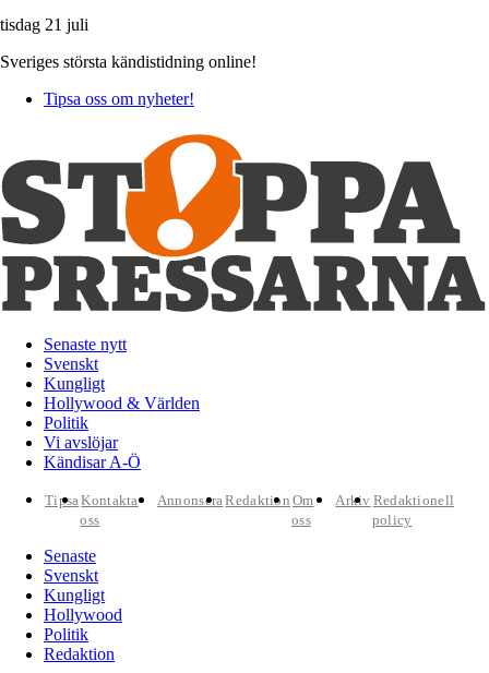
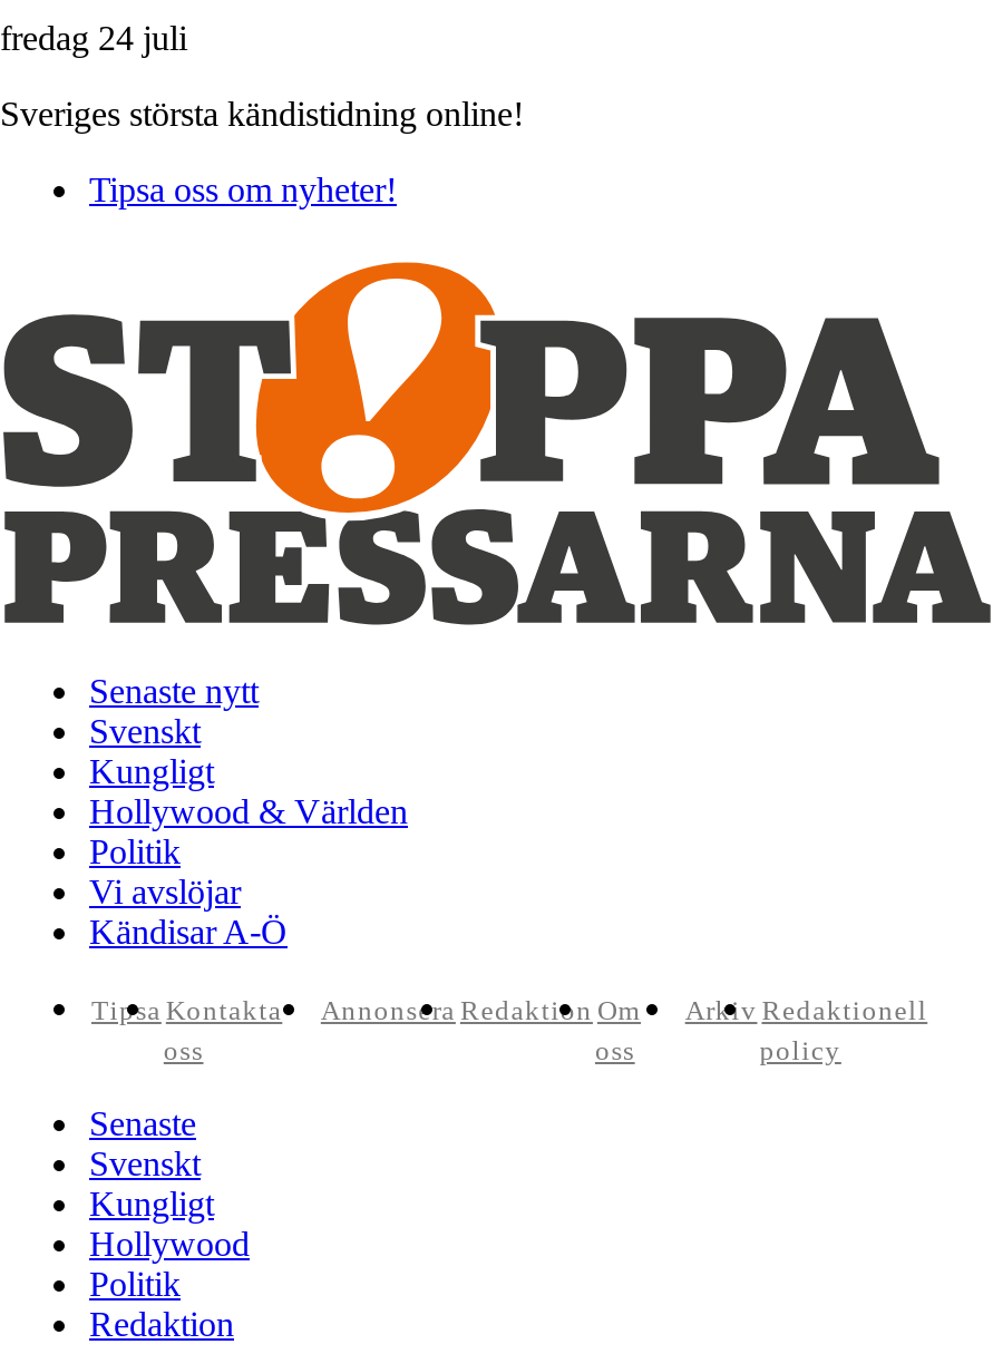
[0,15,88,34] tisdag 21 juli -> [0,19,187,57] fredag 24 juli

